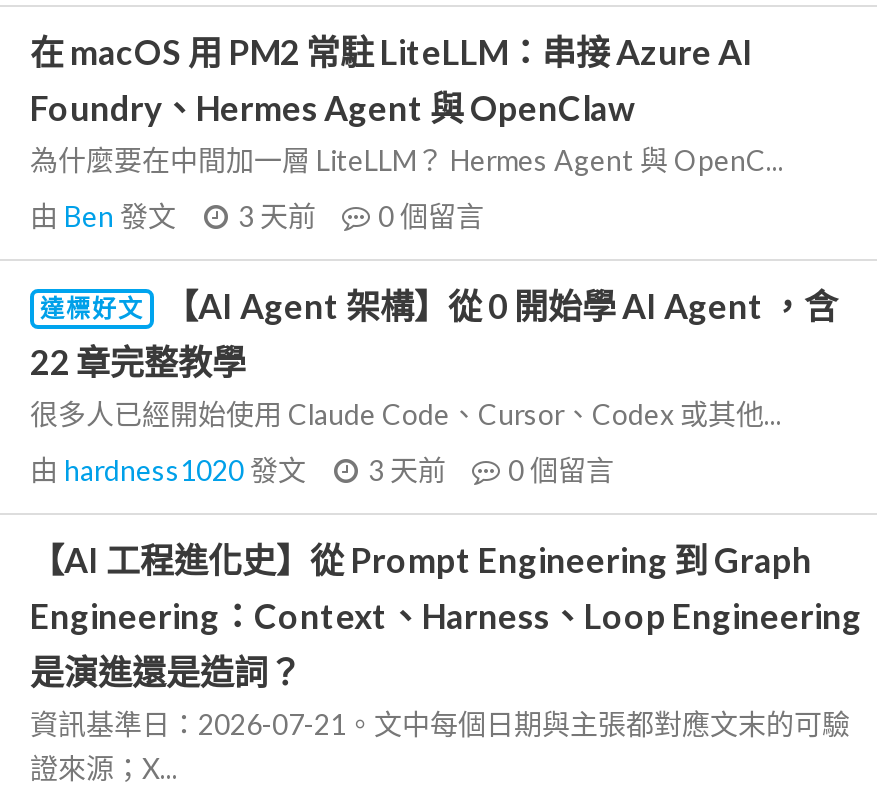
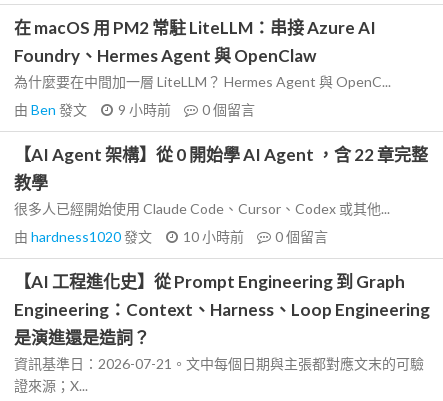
[30,199,484,233] 由Ben發文 3 天前 0個留言 -> [14,101,255,118] 由Ben發文 9 小時前 0個留言
[30,285,838,383] 達標好文 | 【AI Agent 架構】從 0 開始學 AI Agent ，含 | 22 章完整教學 -> [14,144,428,193] 【AI Agent 架構】從 0 開始學 AI Agent ，含 22 章完整 | 教學
[30,453,614,487] 由hardness1020發文 3 天前 0個留言 -> [14,228,328,245] 由hardness1020發文 10 小時前 0個留言

